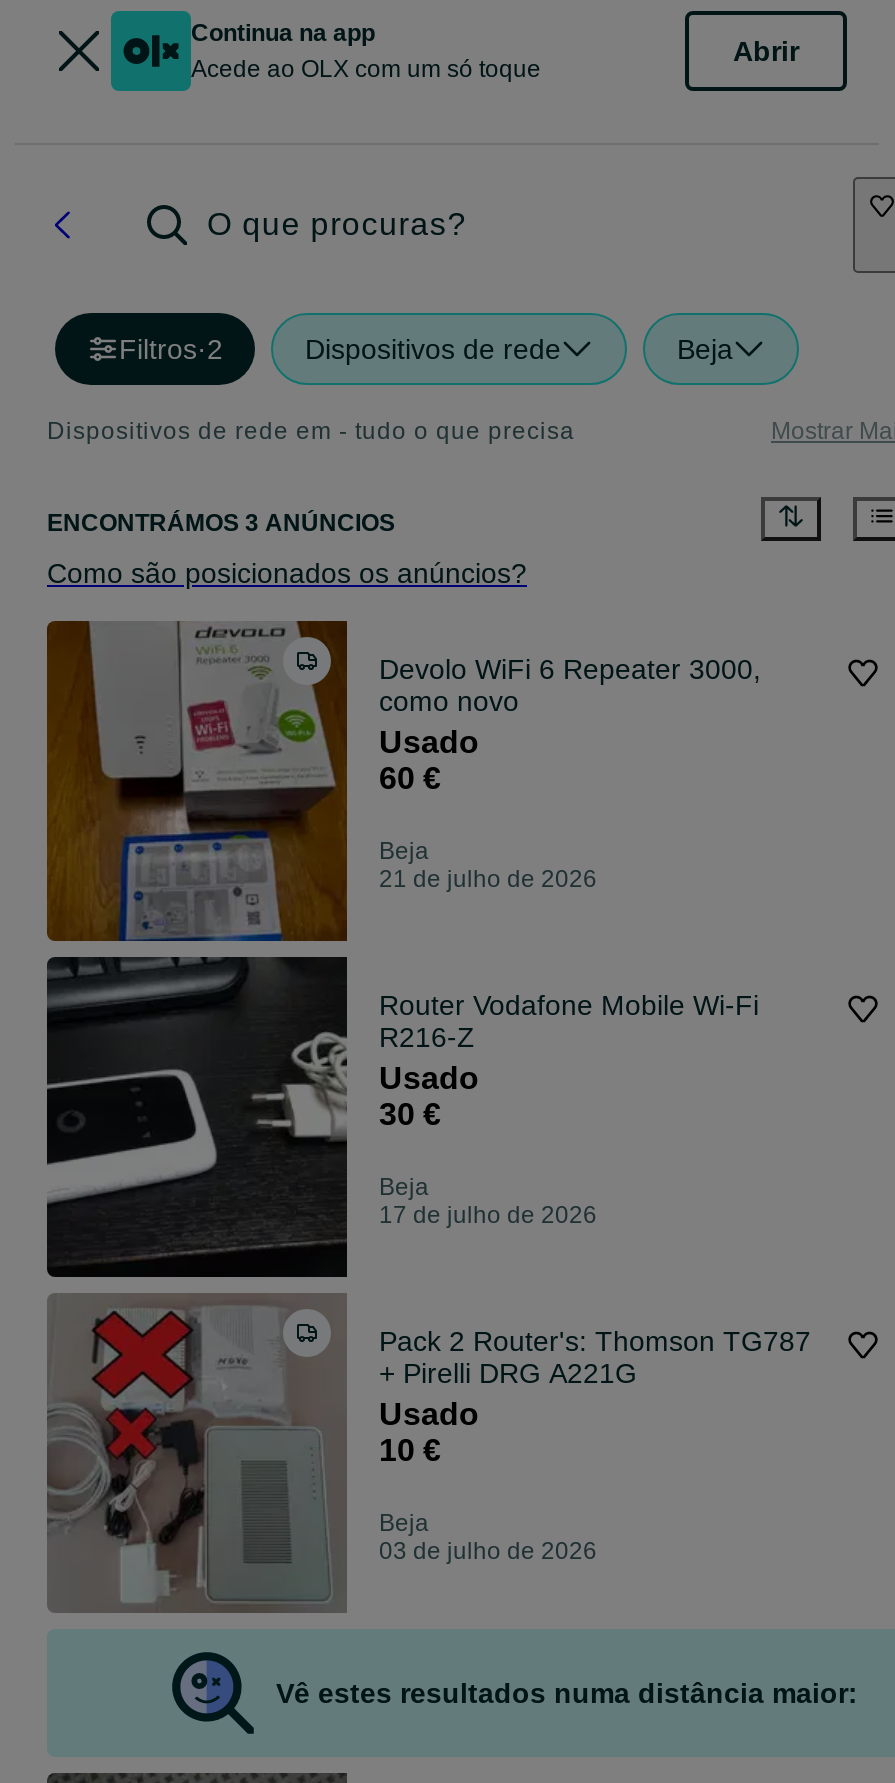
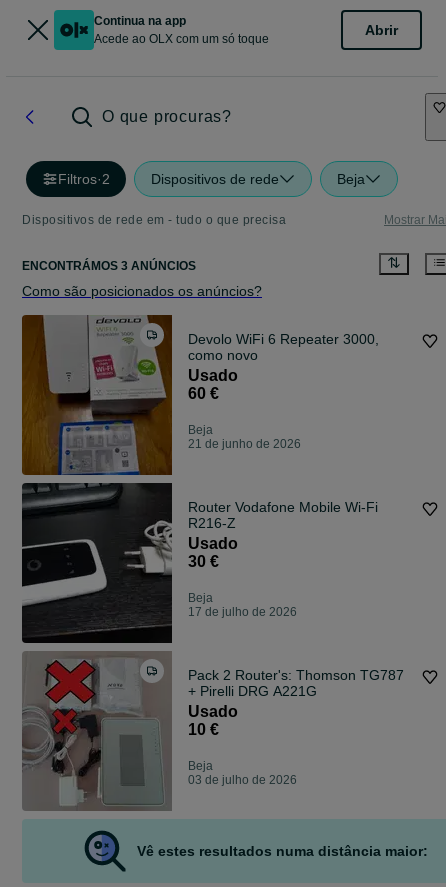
[379,866,597,894] 21 de julho de 2026 -> [188,437,301,451] 21 de junho de 2026

